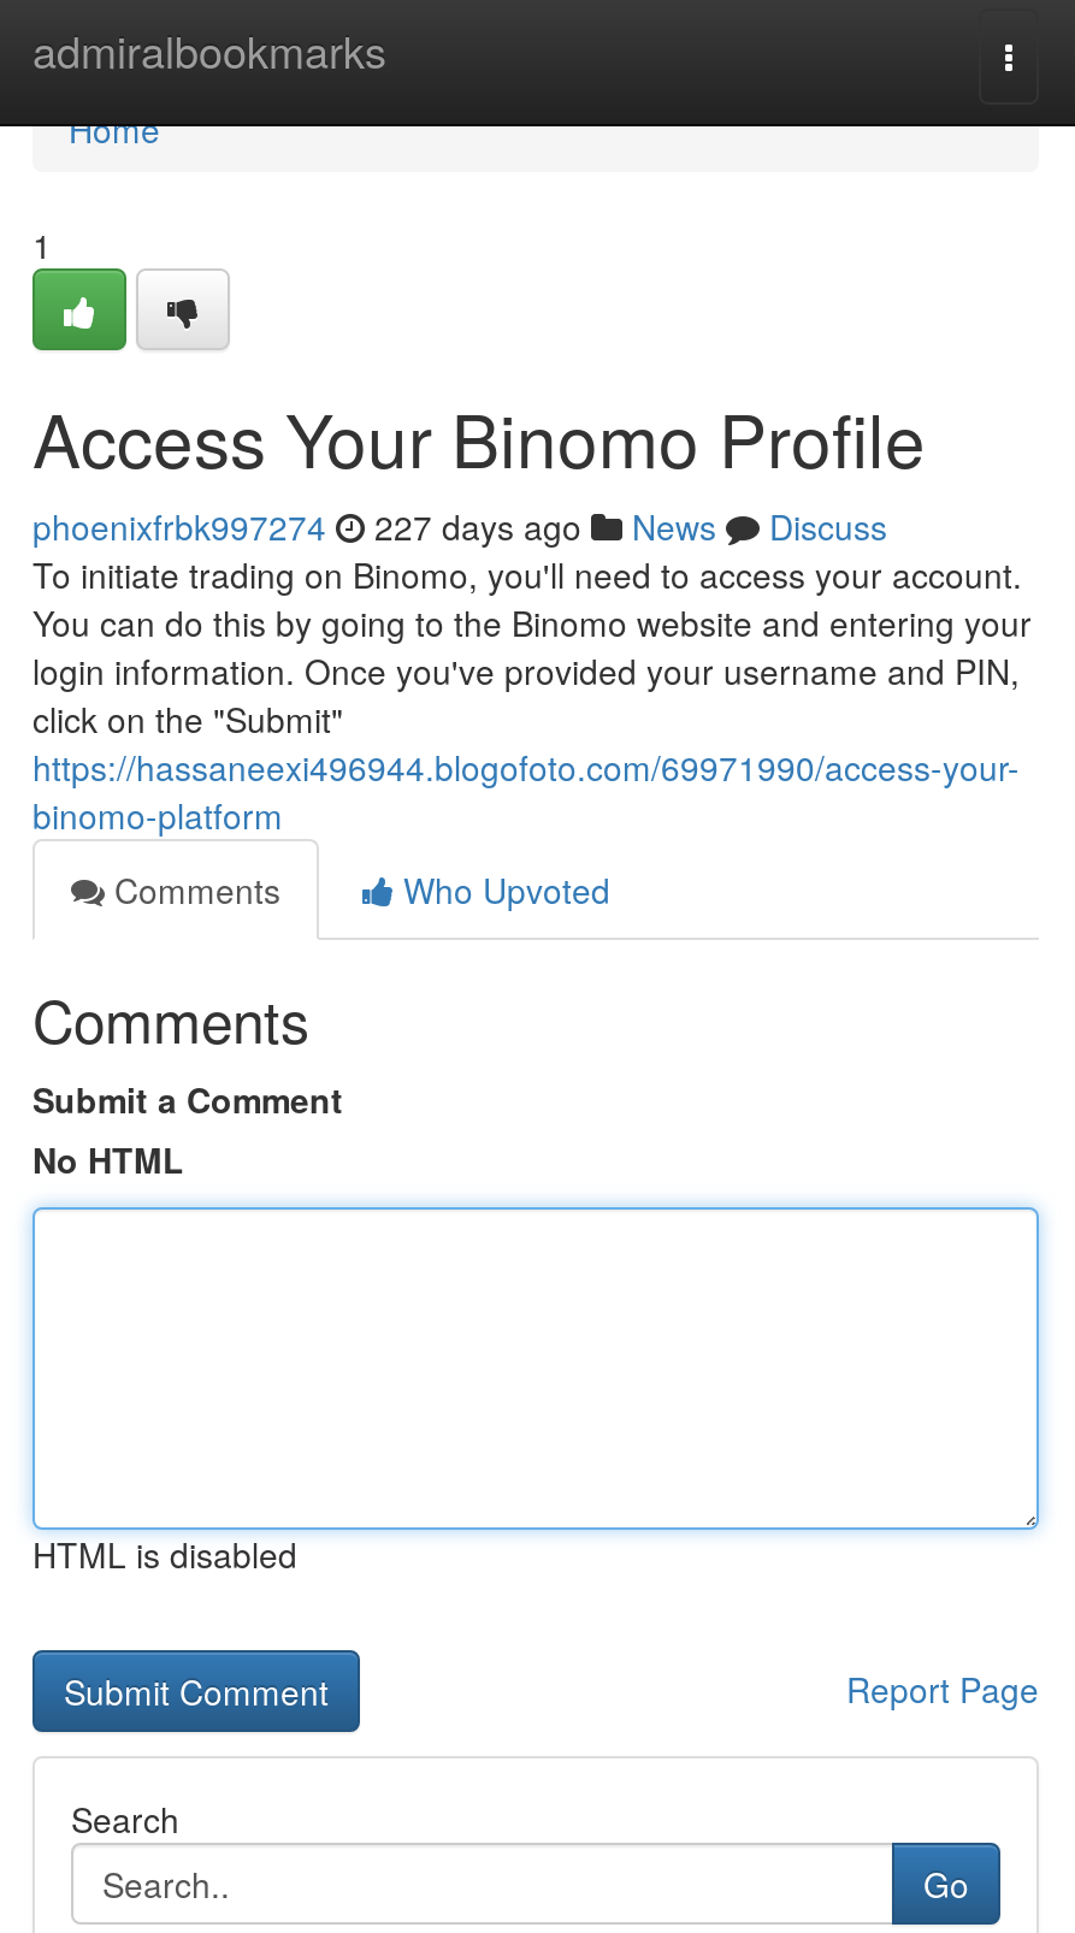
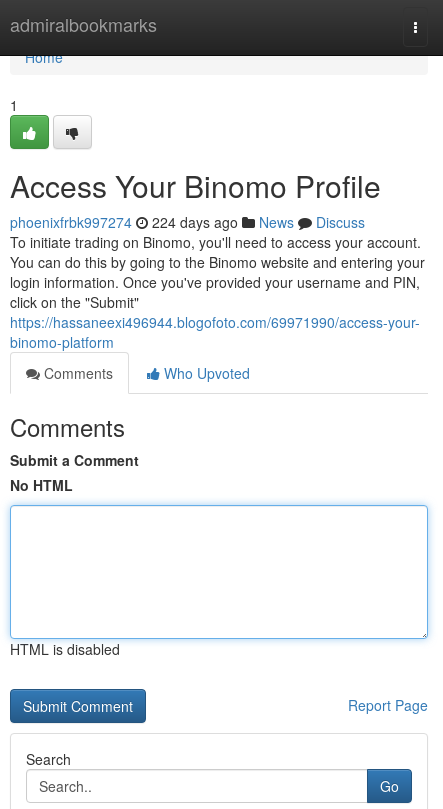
[33,502,887,550] phoenixfrbk997274 227 days ago News Discuss -> [10,212,365,232] phoenixfrbk997274 224 days ago News Discuss

